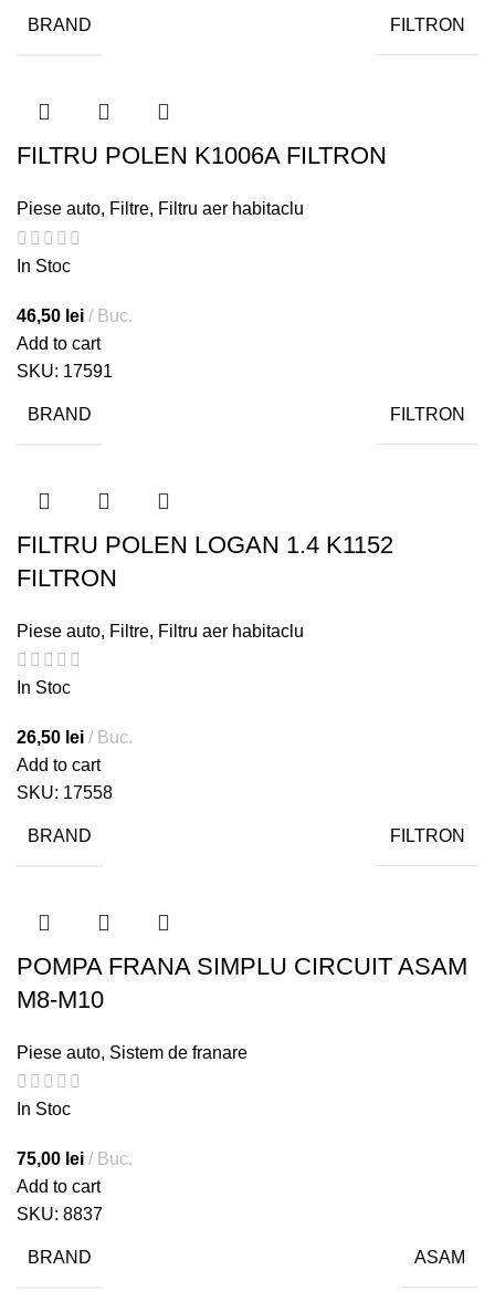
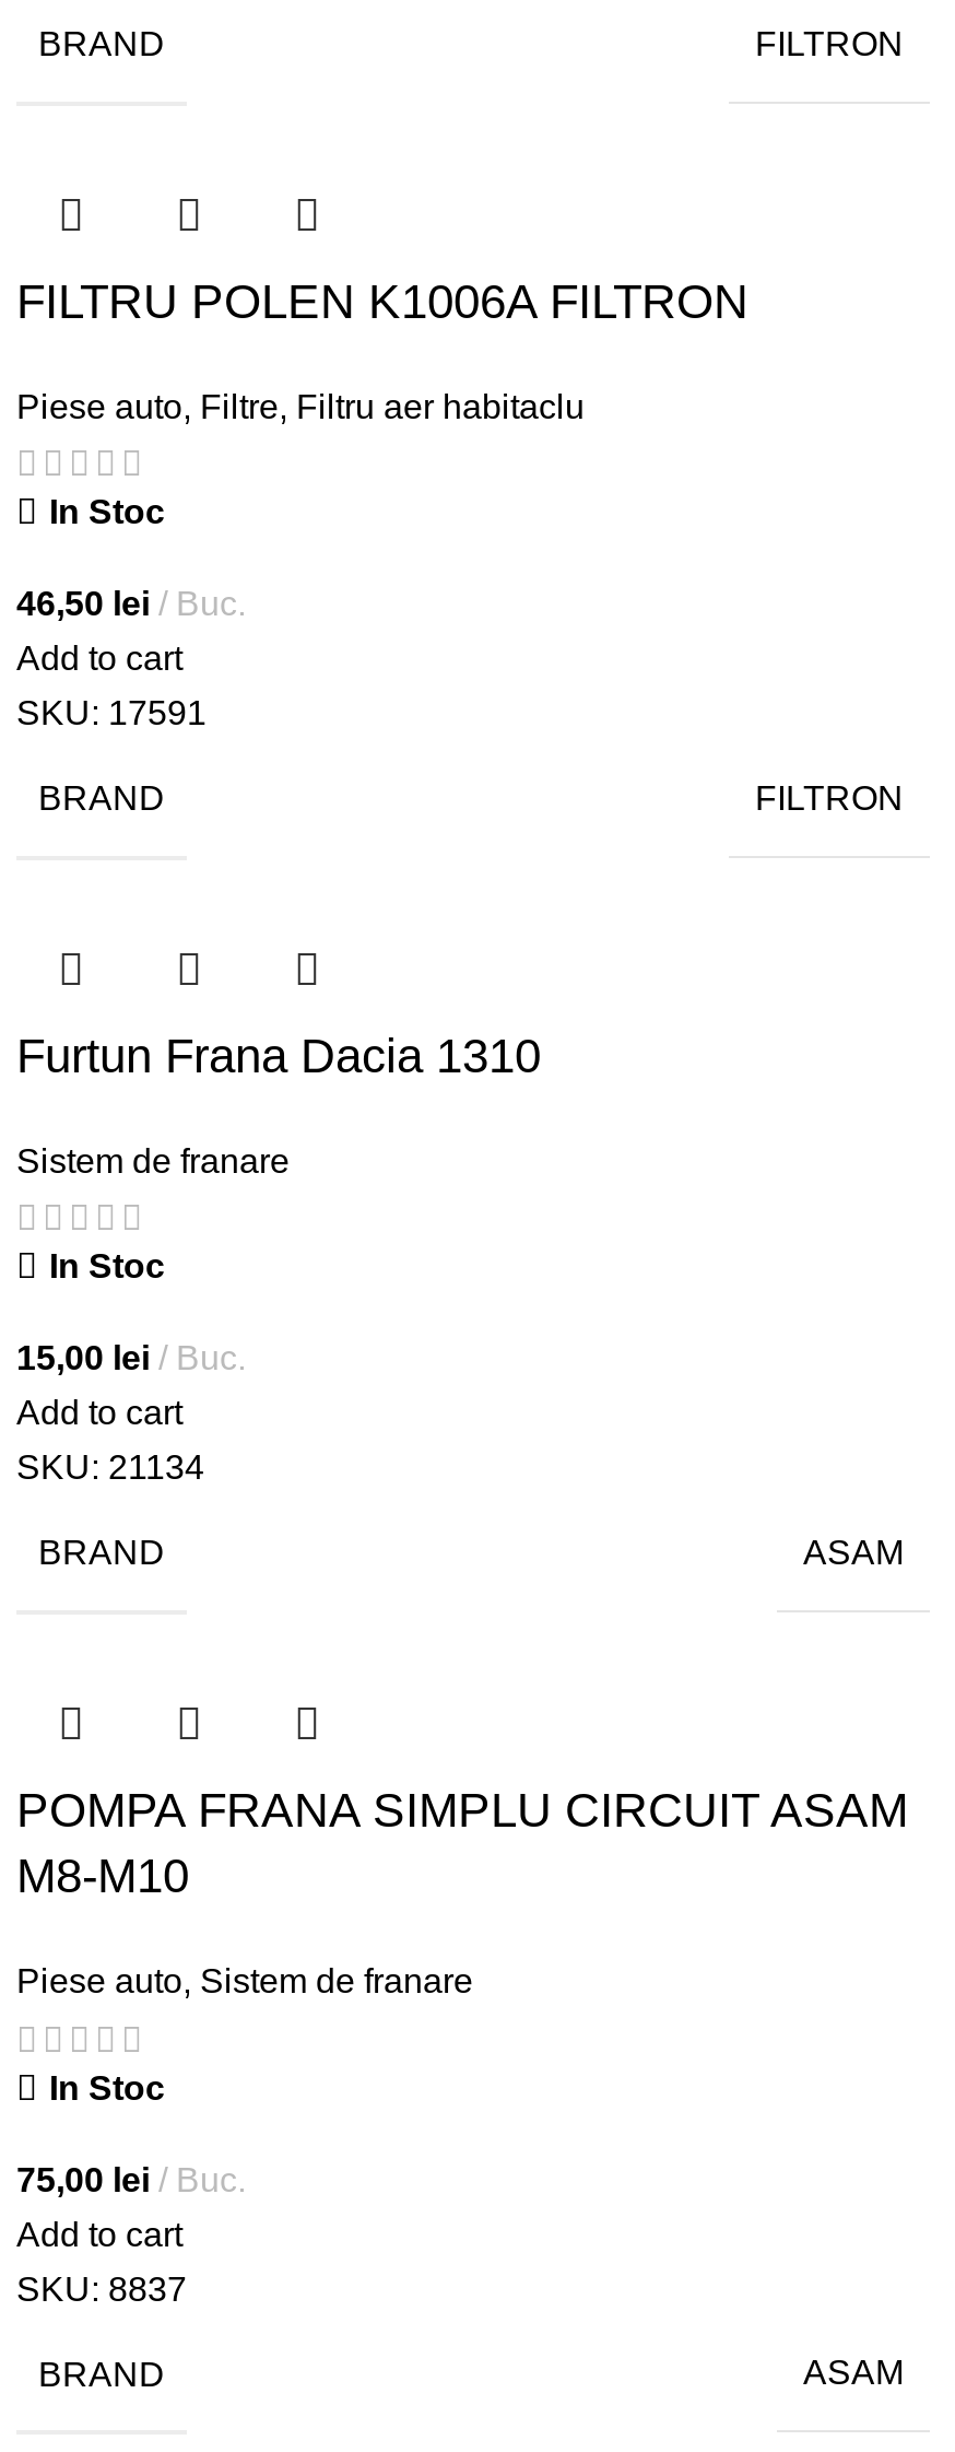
[17,531,393,592] FILTRU POLEN LOGAN 1.4 K1152 | FILTRON -> [16,1029,541,1084] Furtun Frana Dacia 1310
[17,621,304,640] Piese auto, Filtre, Filtru aer habitaclu -> [16,1143,290,1180] Sistem de franare
[17,728,133,747] 26,50 lei Buc. -> [16,1340,246,1377] 15,00 lei Buc.
[17,783,113,802] SKU: 17558 -> [16,1450,204,1487] SKU: 21134
[390,826,465,845] FILTRON -> [803,1535,904,1572] ASAM

